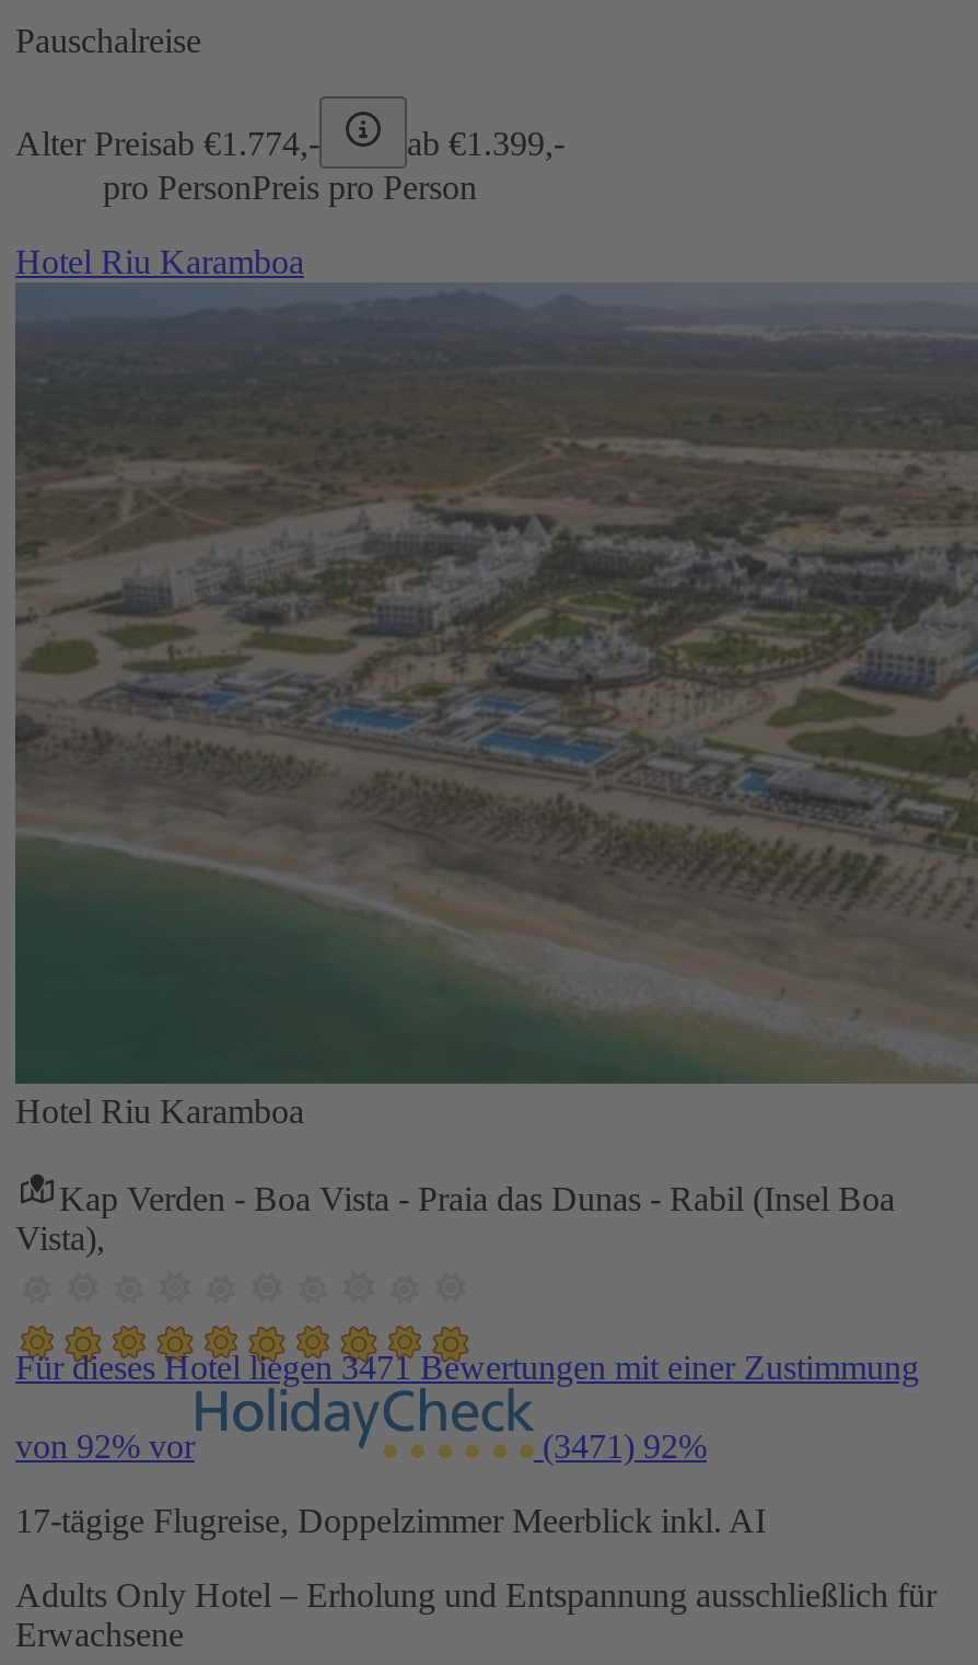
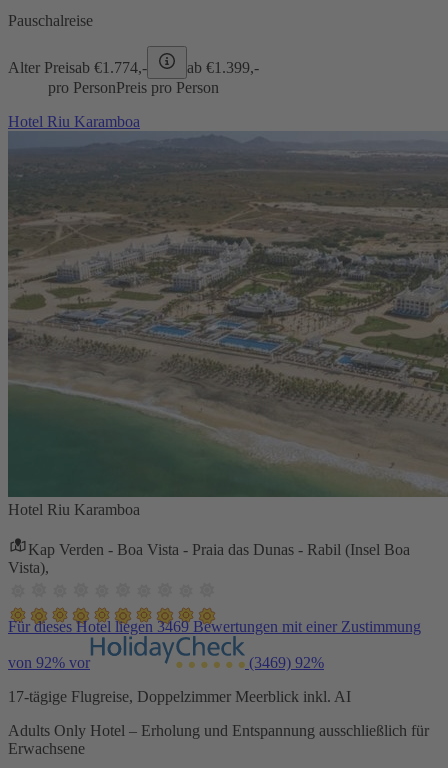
[15,1348,919,1385] Für dieses Hotel liegen 3471 Bewertungen mit einer Zustimmung -> [8,617,421,634] Für dieses Hotel liegen 3469 Bewertungen mit einer Zustimmung
[534,1426,707,1464] (3471) 92% -> [245,653,324,670] (3469) 92%

